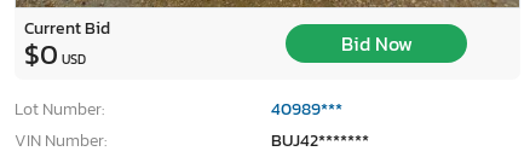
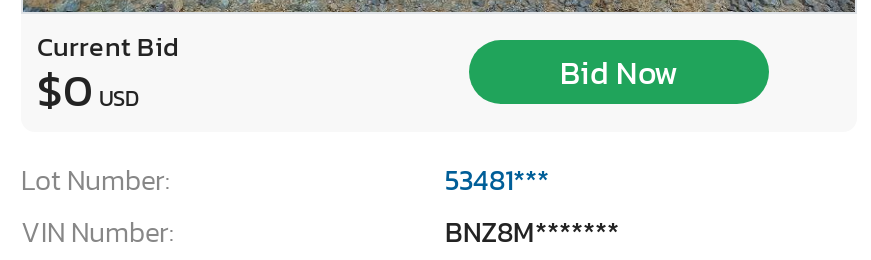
[271,96,342,121] 40989*** -> [445,159,549,201] 53481***
[271,127,369,153] BUJ42******* -> [445,211,619,253] BNZ8M*******

